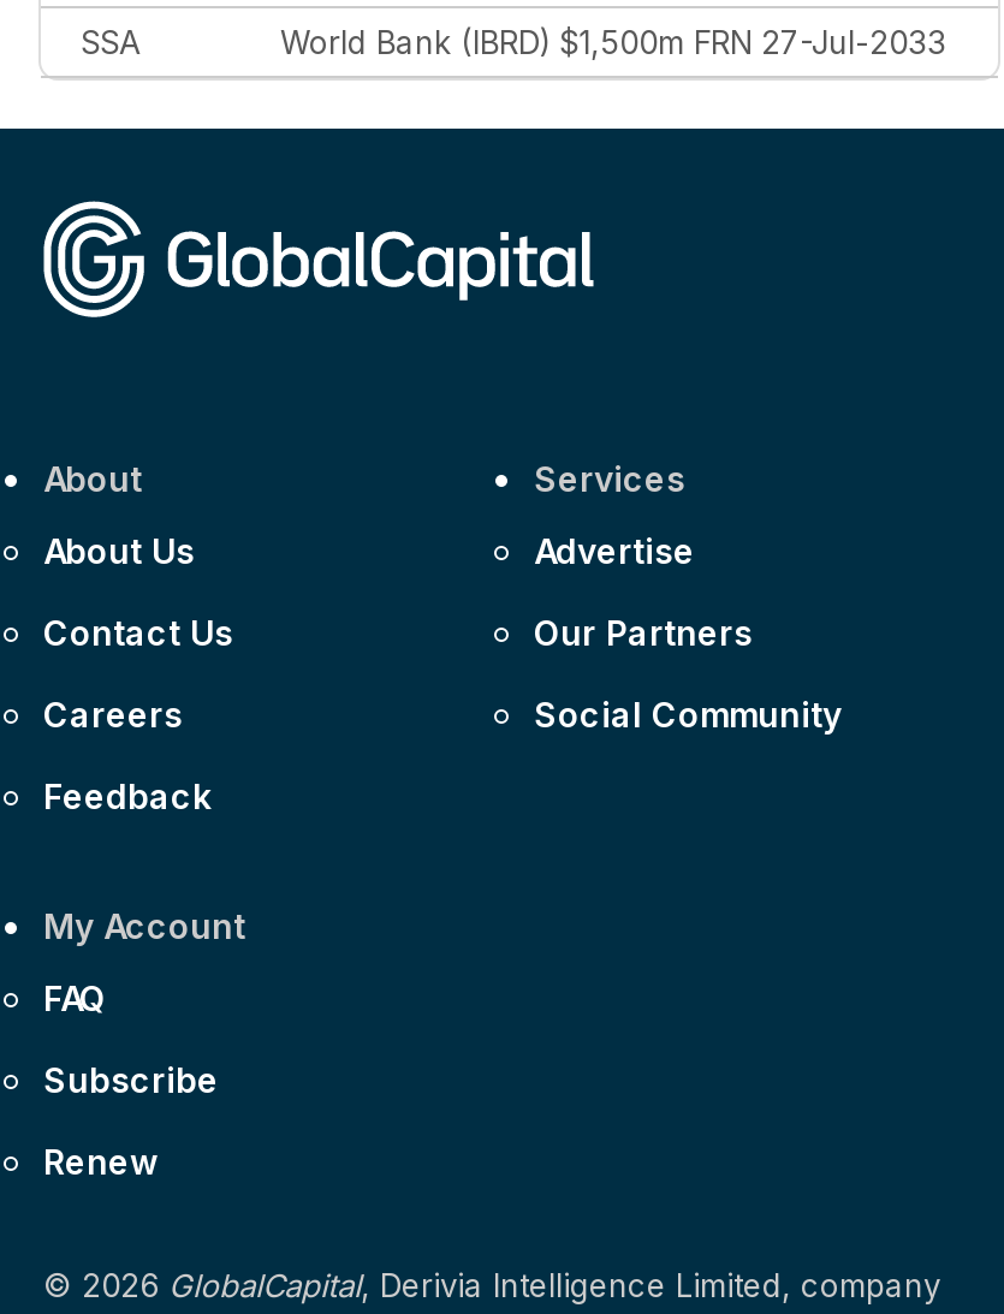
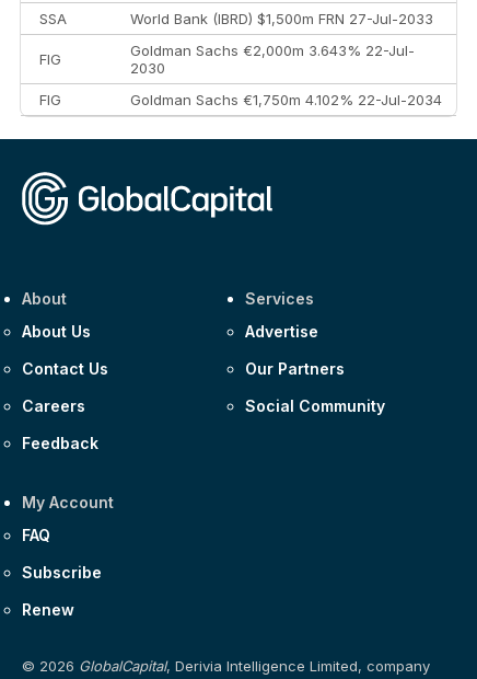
none -> [39,41,441,108] FIG | Goldman Sachs €2,000m 3.643% 22-Jul- | 2030 | FIG | Goldman Sachs €1,750m 4.102% 22-Jul-2034

